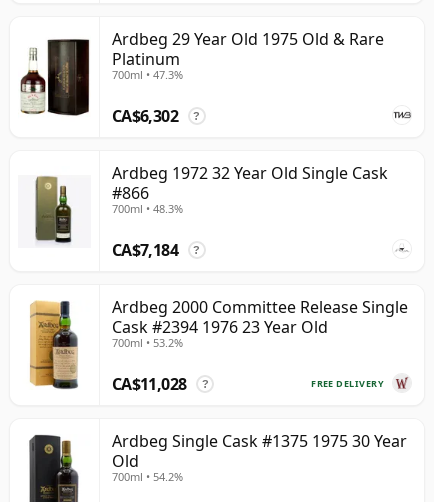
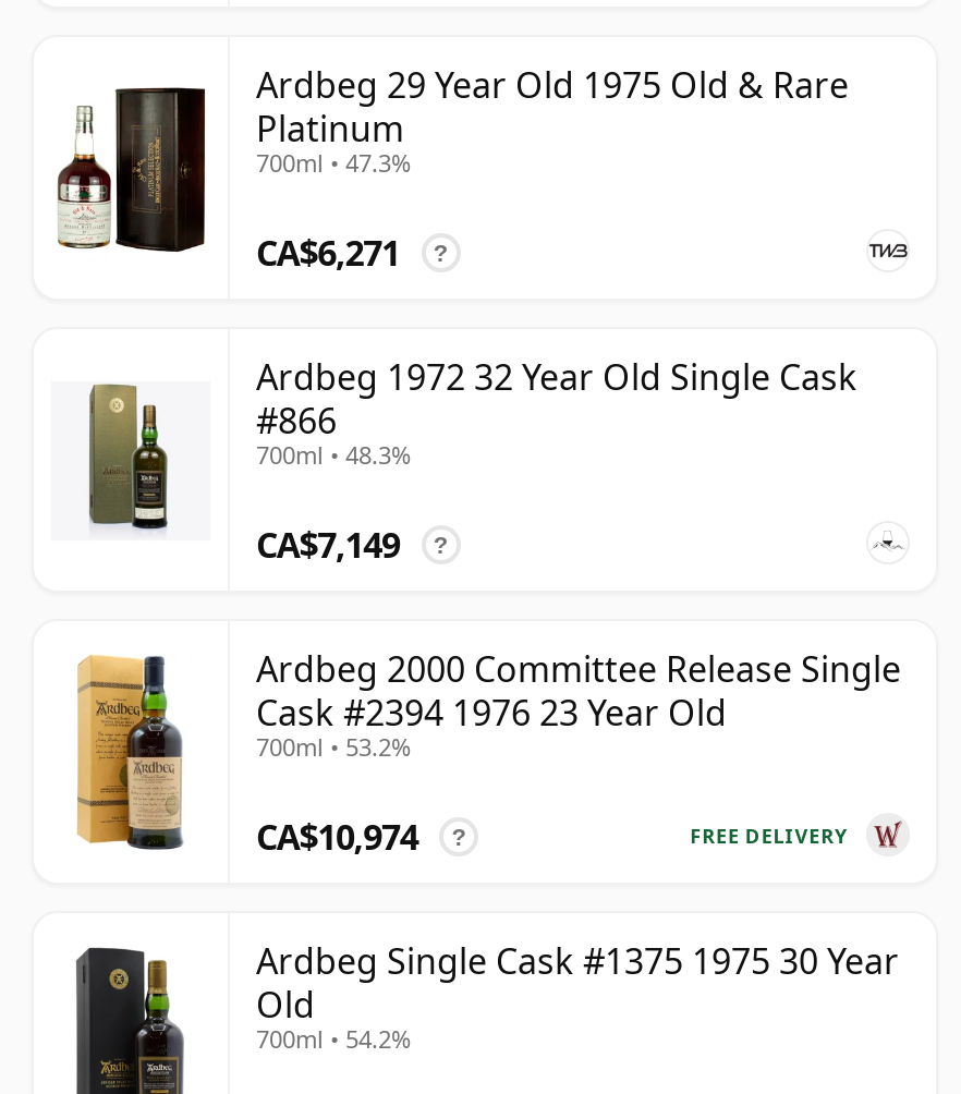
[112,105,178,127] CA$6,302 -> [256,229,400,277] CA$6,271
[112,239,178,261] CA$7,184 -> [256,521,400,569] CA$7,149
[112,373,186,395] CA$11,028 -> [256,813,418,861] CA$10,974

